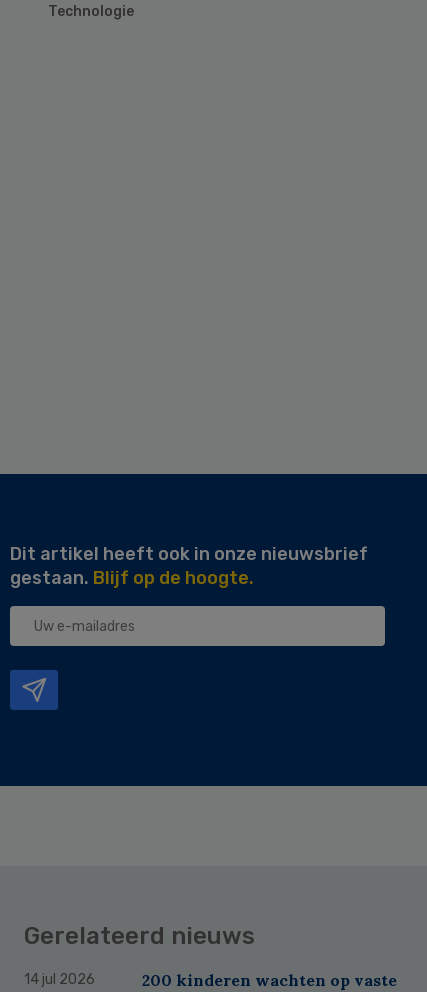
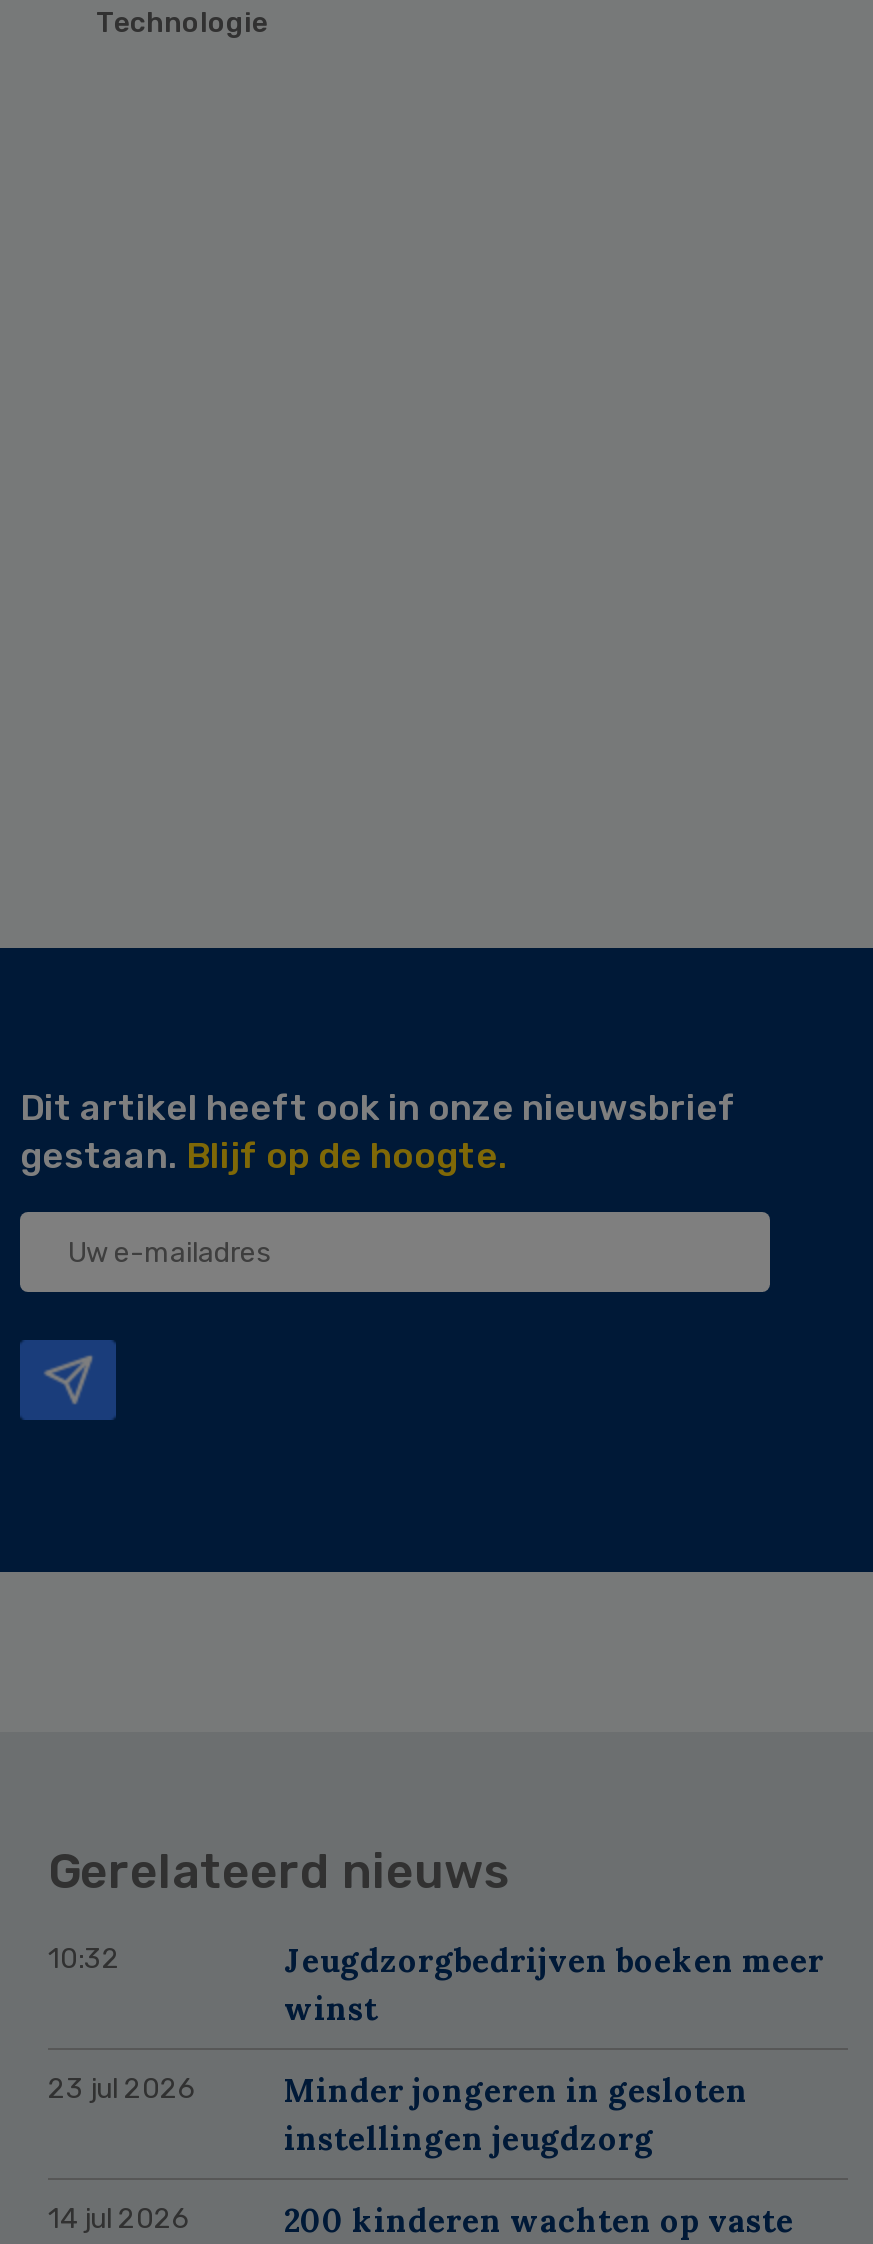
none -> [48,1939,824,2157] 10:32 | Jeugdzorgbedrijven boeken meer | winst | 23 jul 2026 | Minder jongeren in gesloten | instellingen jeugdzorg

